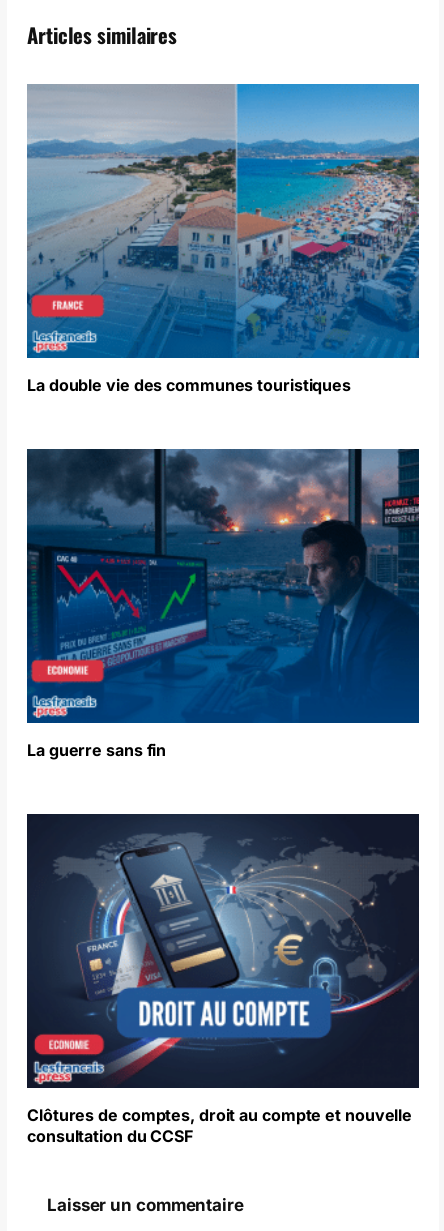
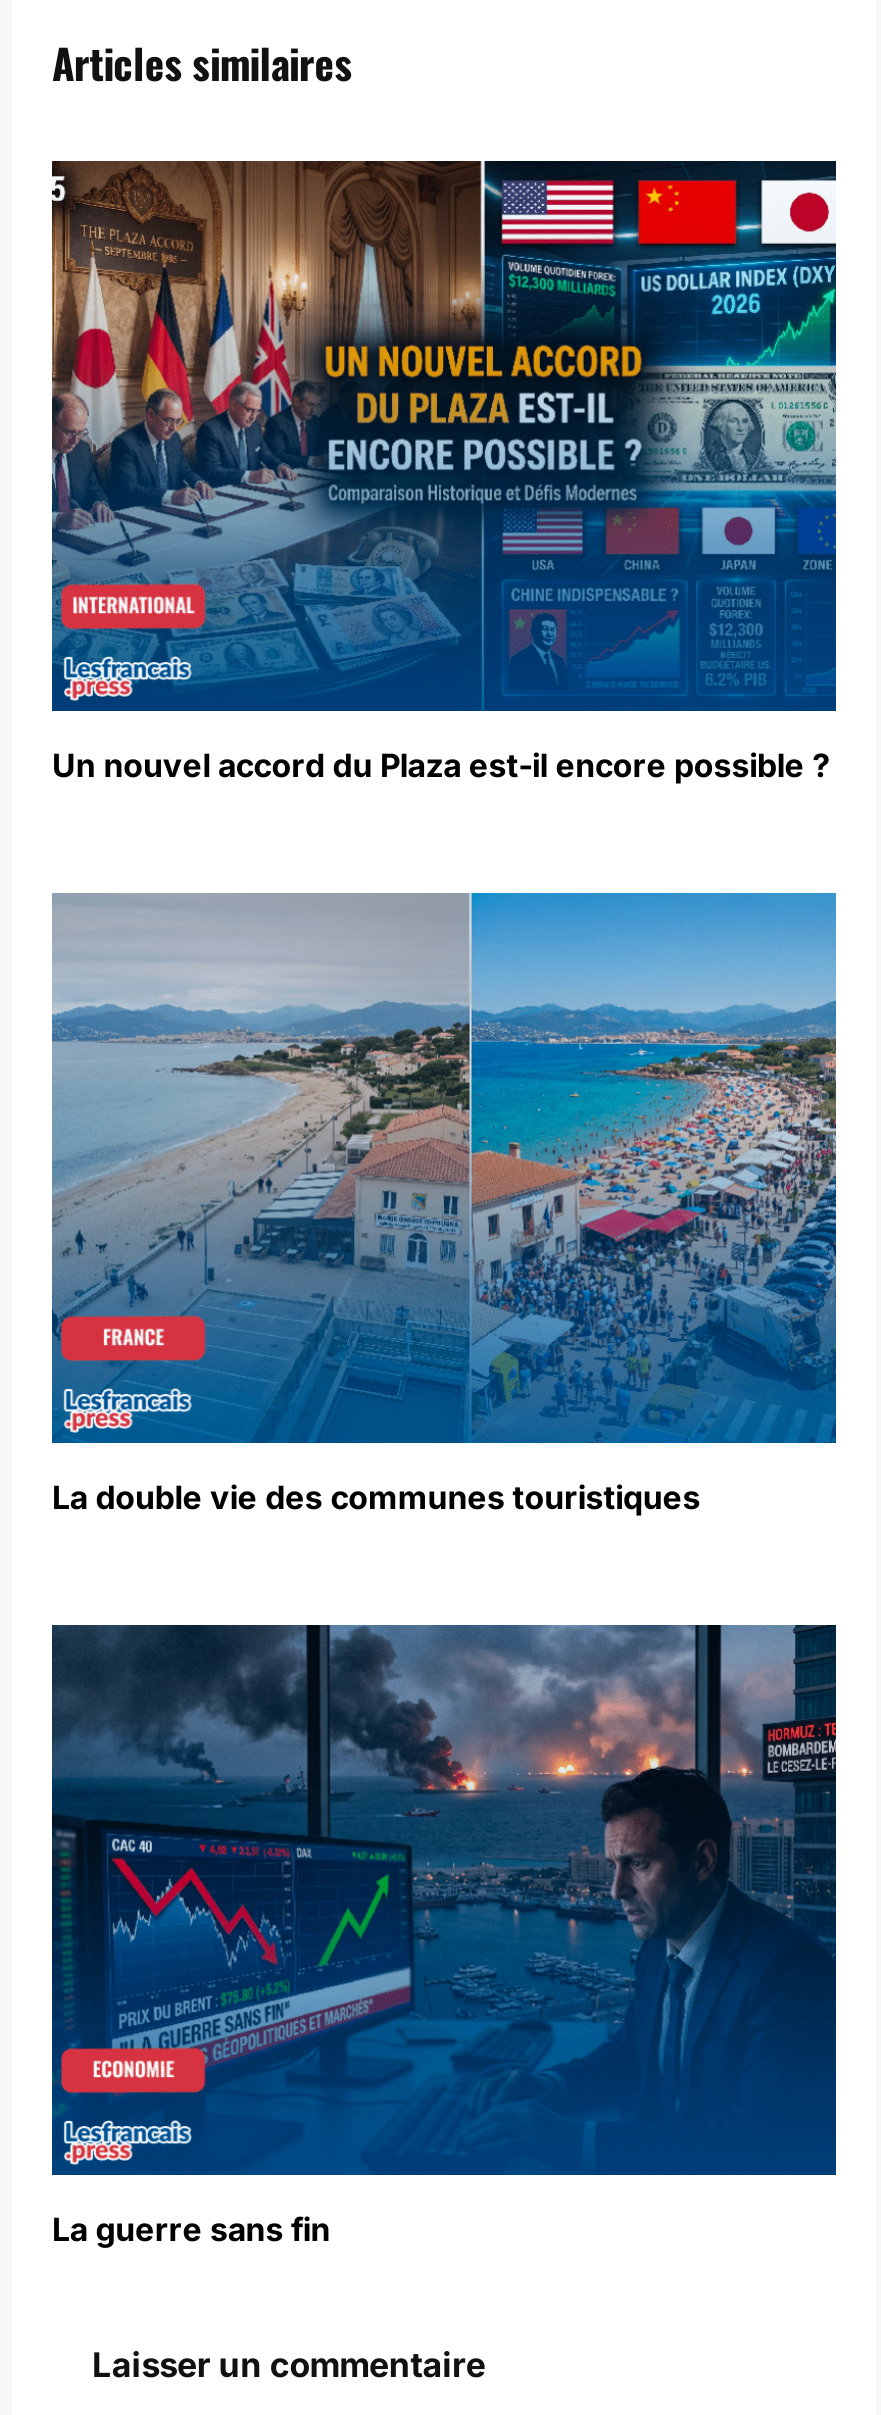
none -> [50,159,838,784] [image] | Un nouvel accord du Plaza est-il encore possible ?
moved [26,85,421,760] -> [50,897,840,2248]: [image] | La double vie des communes touristiques | La guerre sans fin
[26,813,420,1146] [image] | Clôtures de comptes, droit au compte et nouvelle | consultation du CCSF -> none

